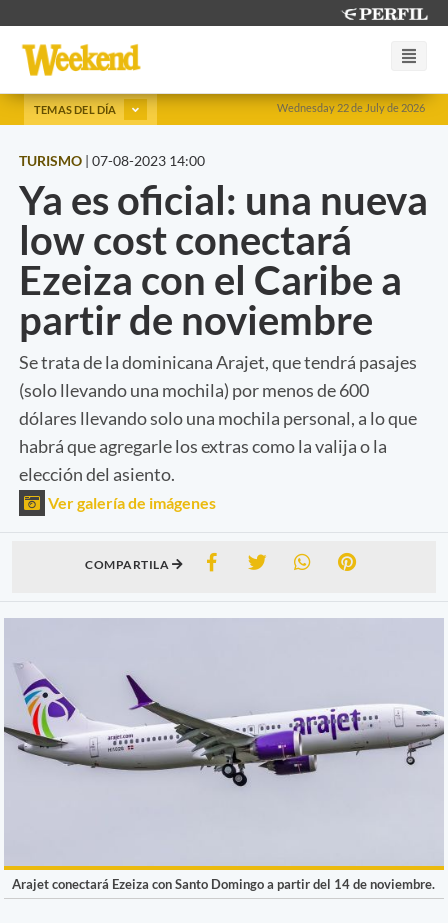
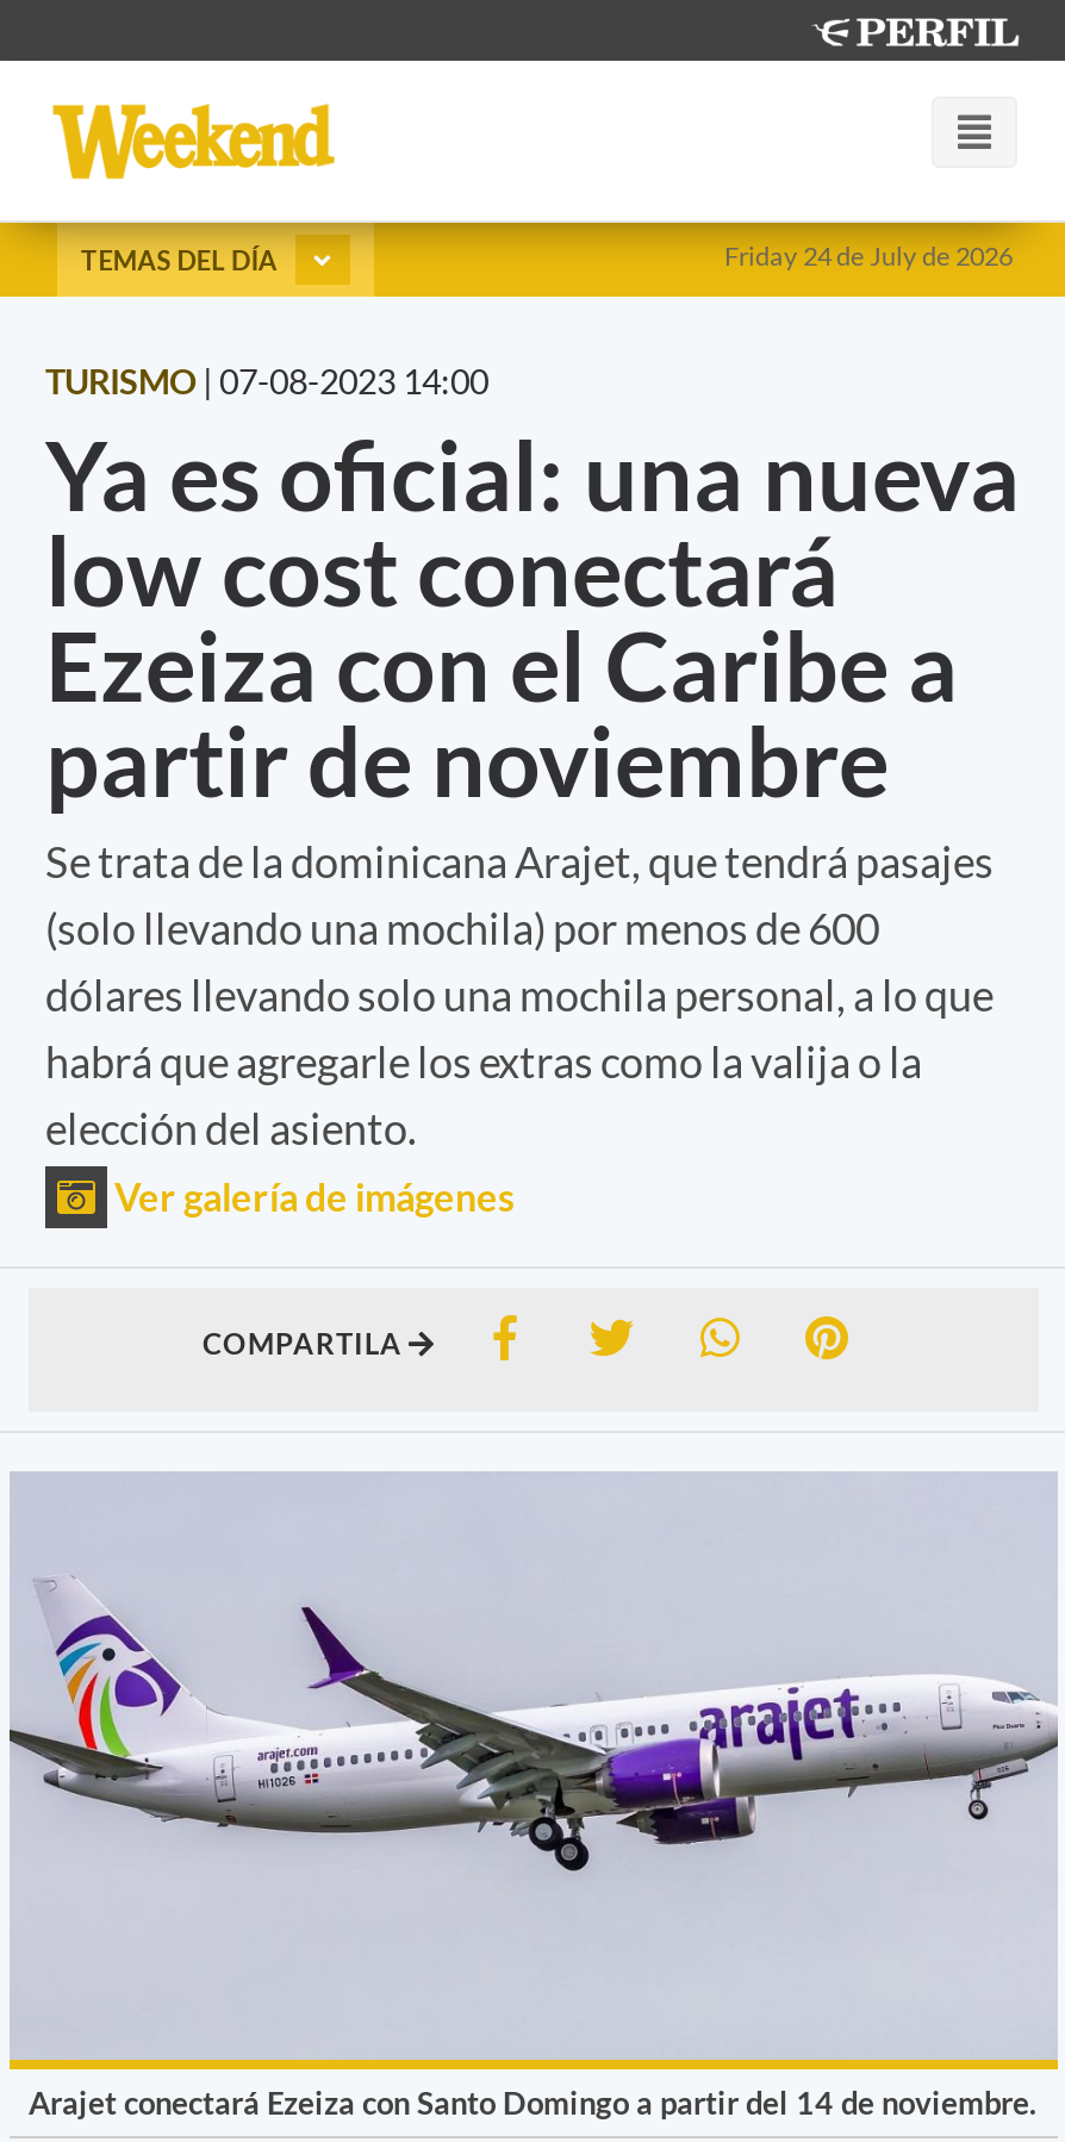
[277,101,425,114] Wednesday 22 de July de 2026 -> [724,239,1013,270] Friday 24 de July de 2026

